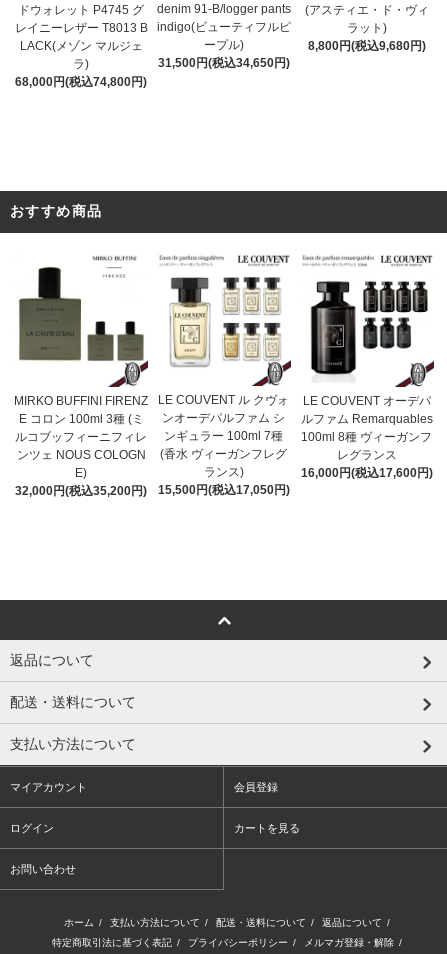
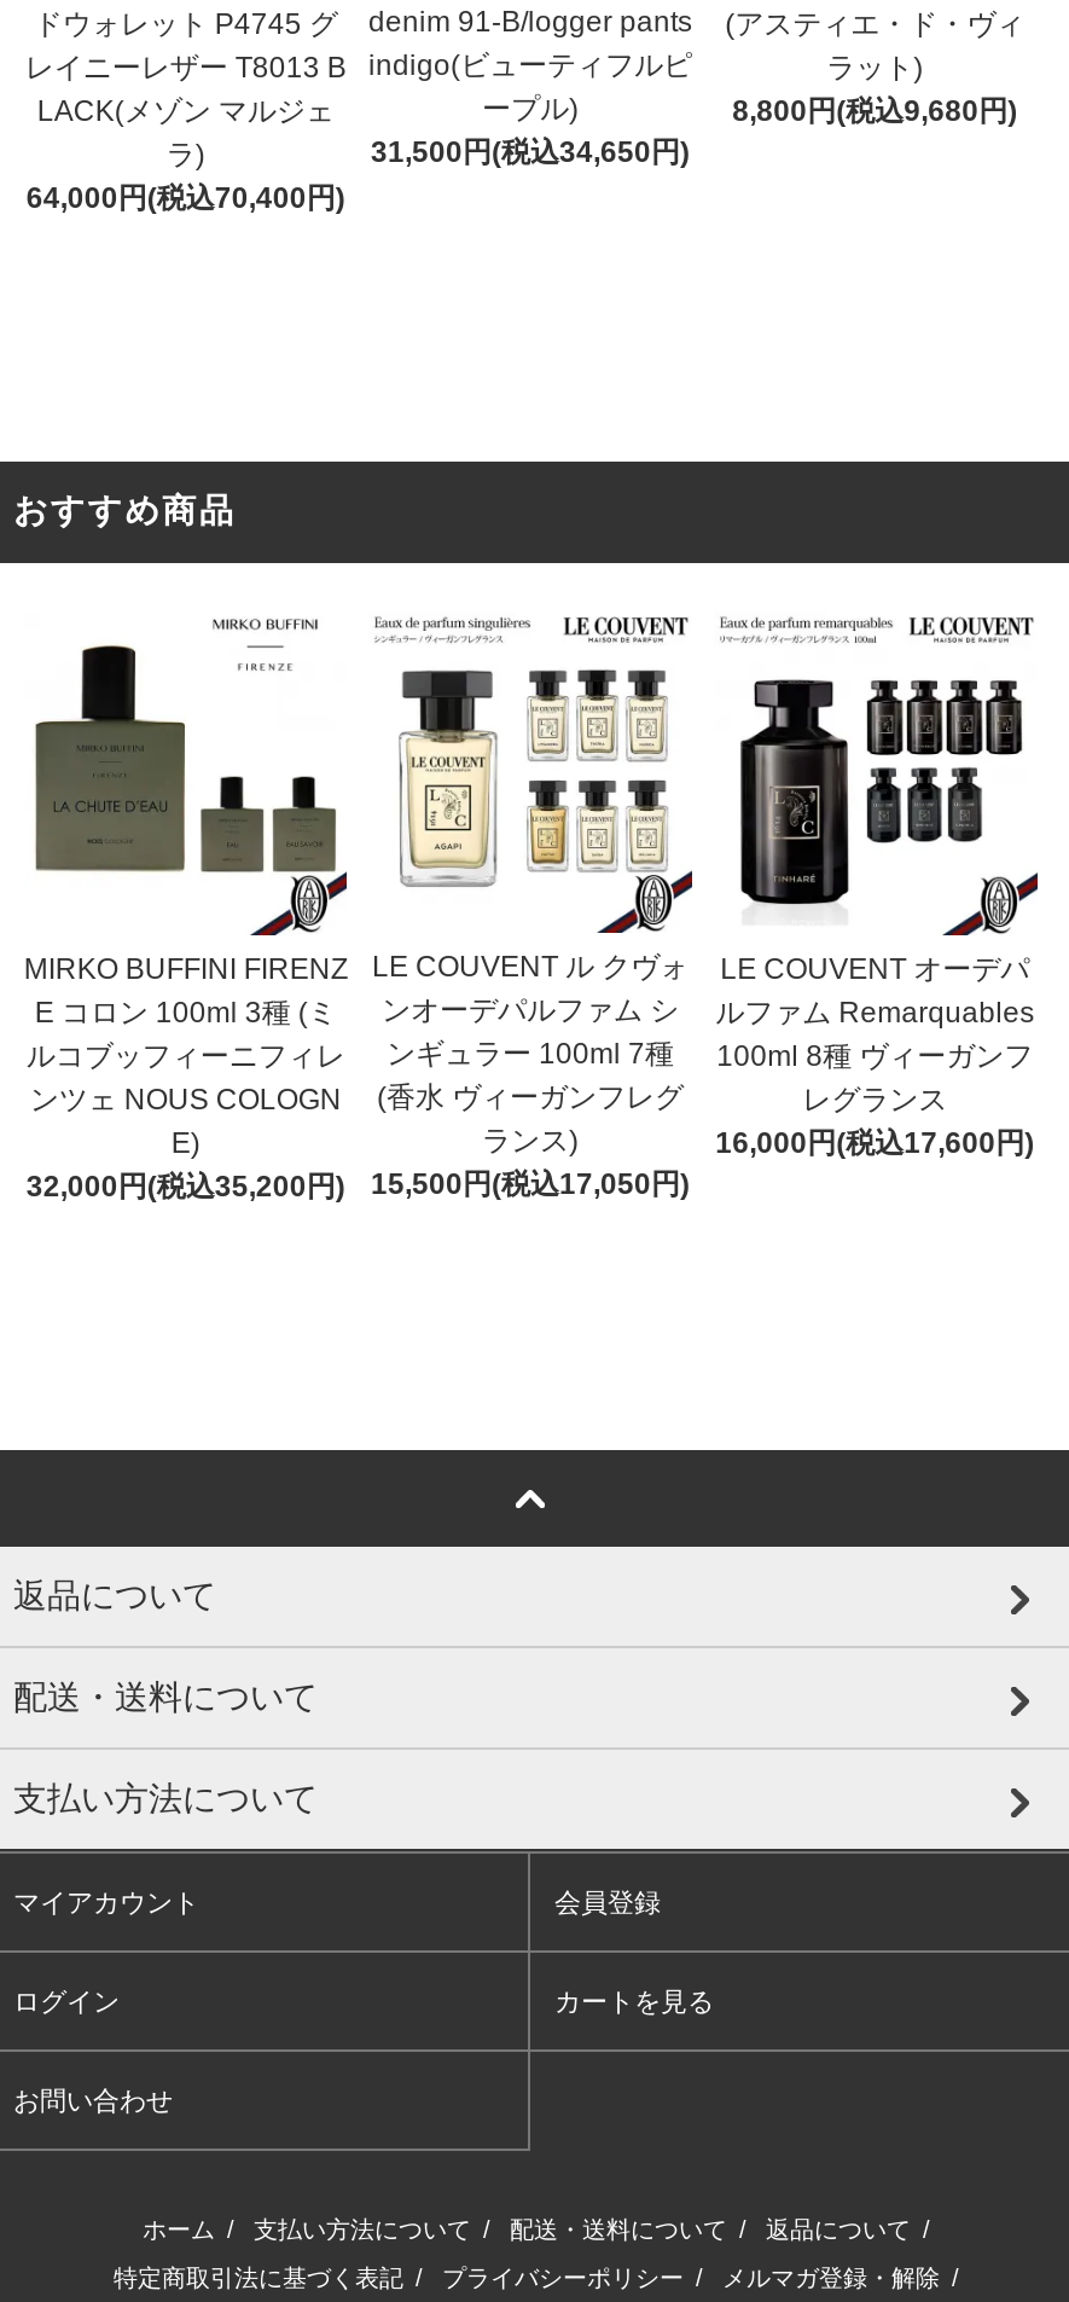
[15,75,147,89] 68,000円(税込74,800円) -> [26,182,345,216] 64,000円(税込70,400円)

